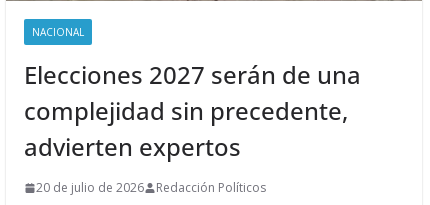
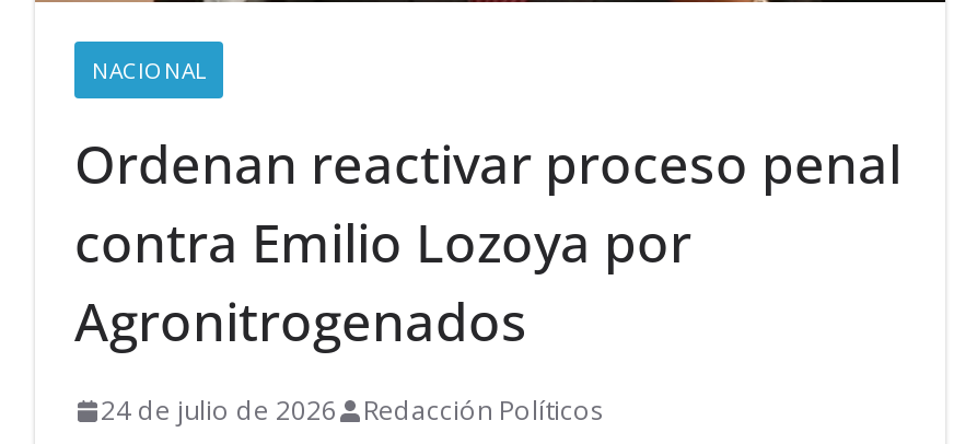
[24,58,361,163] Elecciones 2027 serán de una | complejidad sin precedente, | advierten expertos -> [74,127,901,357] Ordenan reactivar proceso penal | contra Emilio Lozoya por | Agronitrogenados
[36,179,266,196] 20 de julio de 2026 Redacción Políticos -> [101,392,604,429] 24 de julio de 2026 Redacción Políticos

